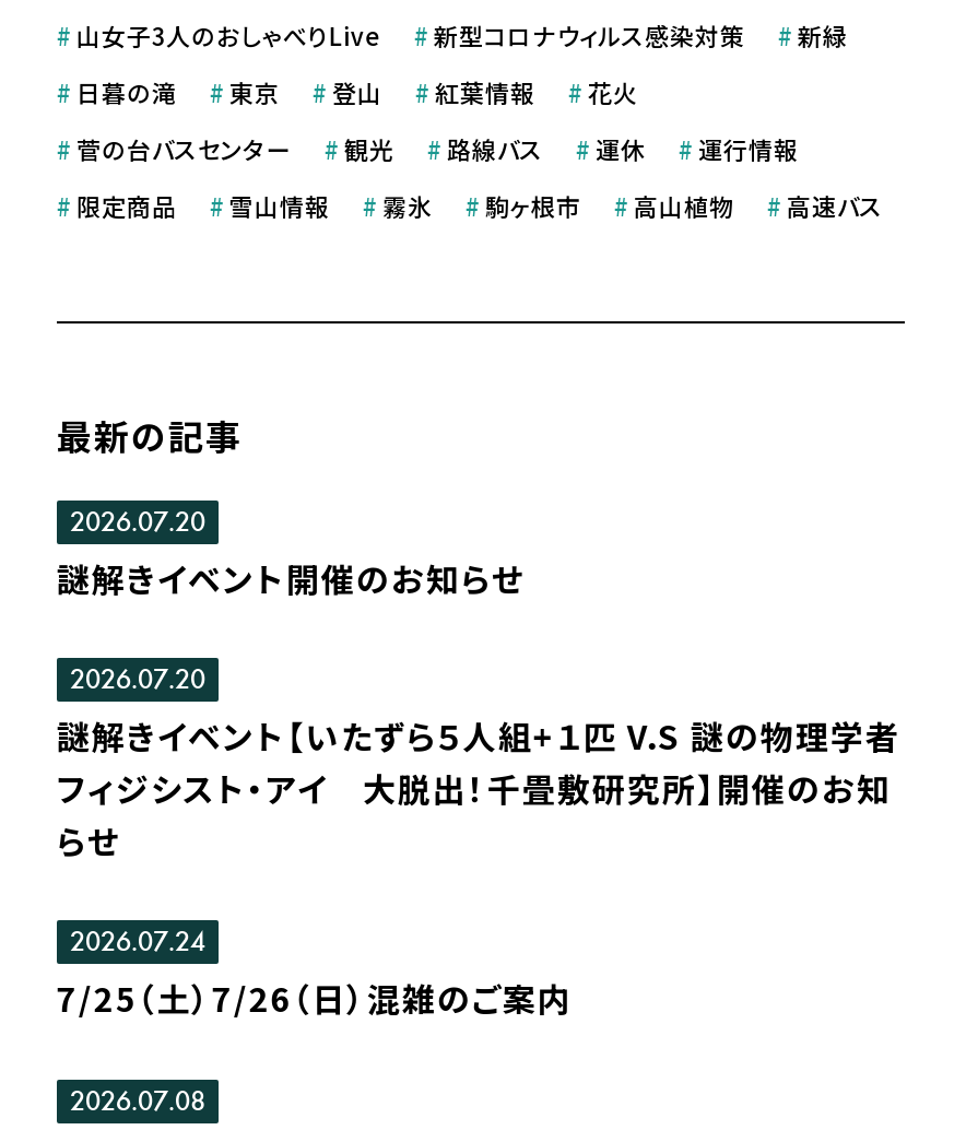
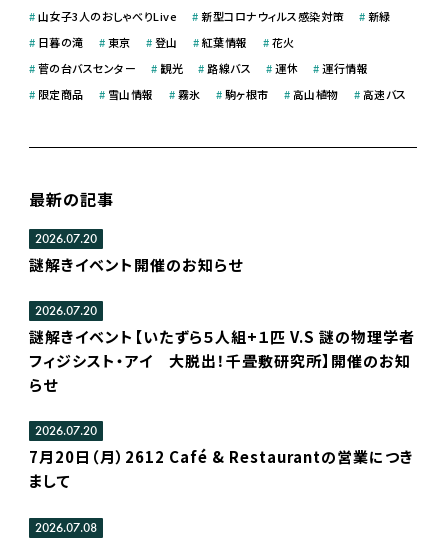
[70,923,205,960] 2026.07.24 -> [35,422,97,439] 2026.07.20
[57,976,572,1022] 7/25（土）7/26（日）混雑のご案内 -> [29,446,414,491] 7月20日（月）2612 Café & Restaurantの営業につき | まして

